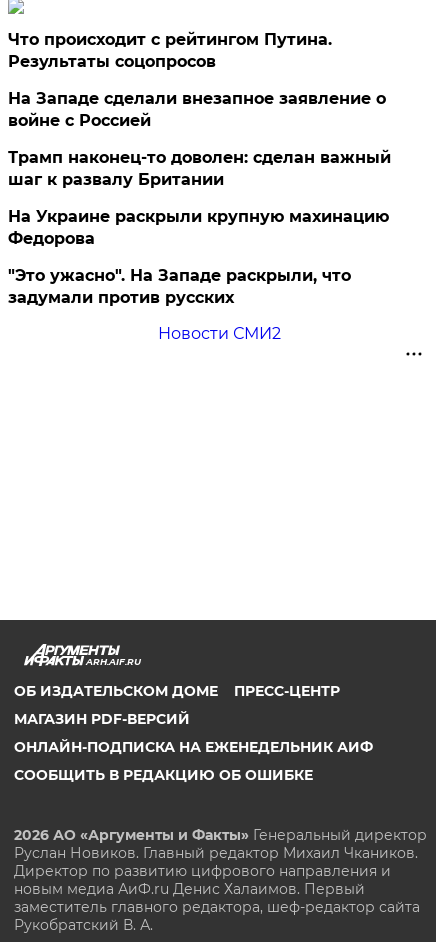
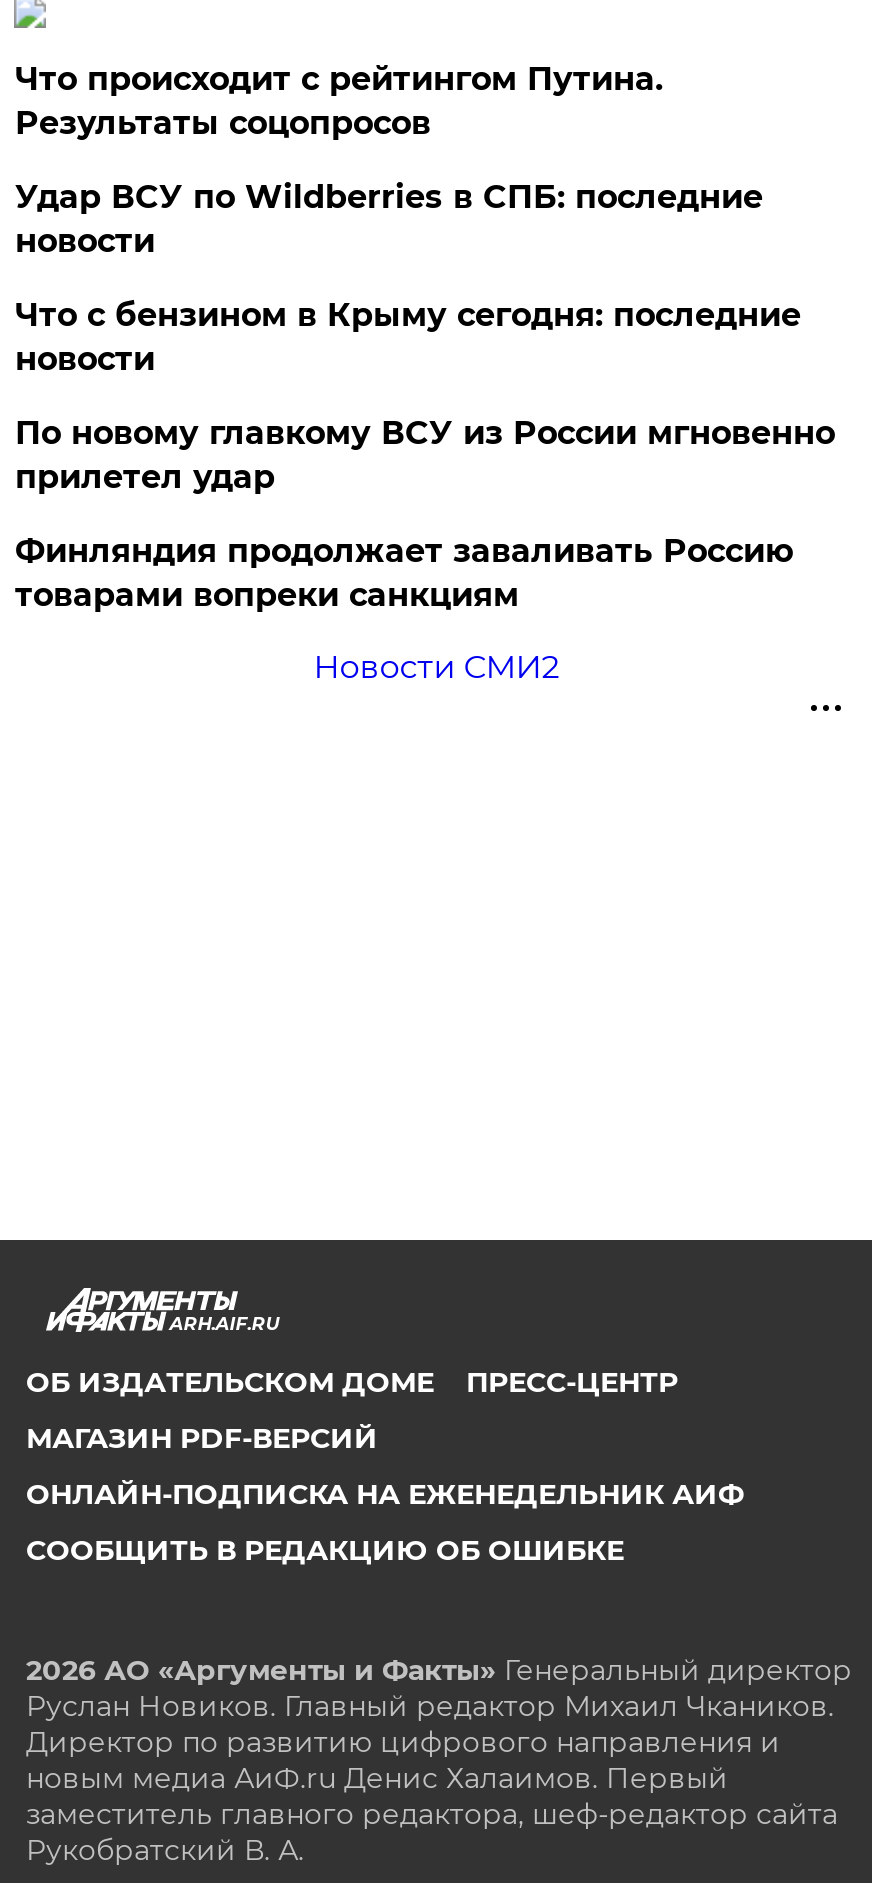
[8,89,386,130] На Западе сделали внезапное заявление о | войне с Россией -> [15,178,763,260] Удар ВСУ по Wildberries в СПБ: последние | новости
[8,148,391,189] Трамп наконец-то доволен: сделан важный | шаг к развалу Британии -> [15,296,801,378] Что с бензином в Крыму сегодня: последние | новости
[8,207,389,248] На Украине раскрыли крупную махинацию | Федорова -> [15,414,835,496] По новому главкому ВСУ из России мгновенно | прилетел удар
[8,266,351,307] "Это ужасно". На Западе раскрыли, что | задумали против русских -> [15,532,793,614] Финляндия продолжает заваливать Россию | товарами вопреки санкциям

